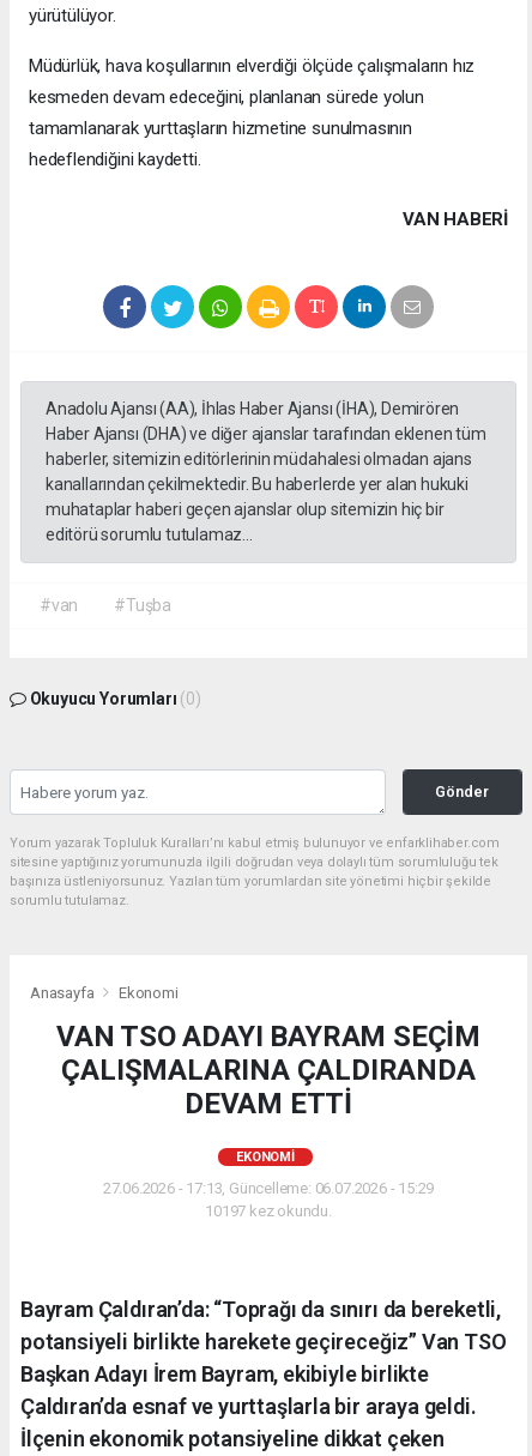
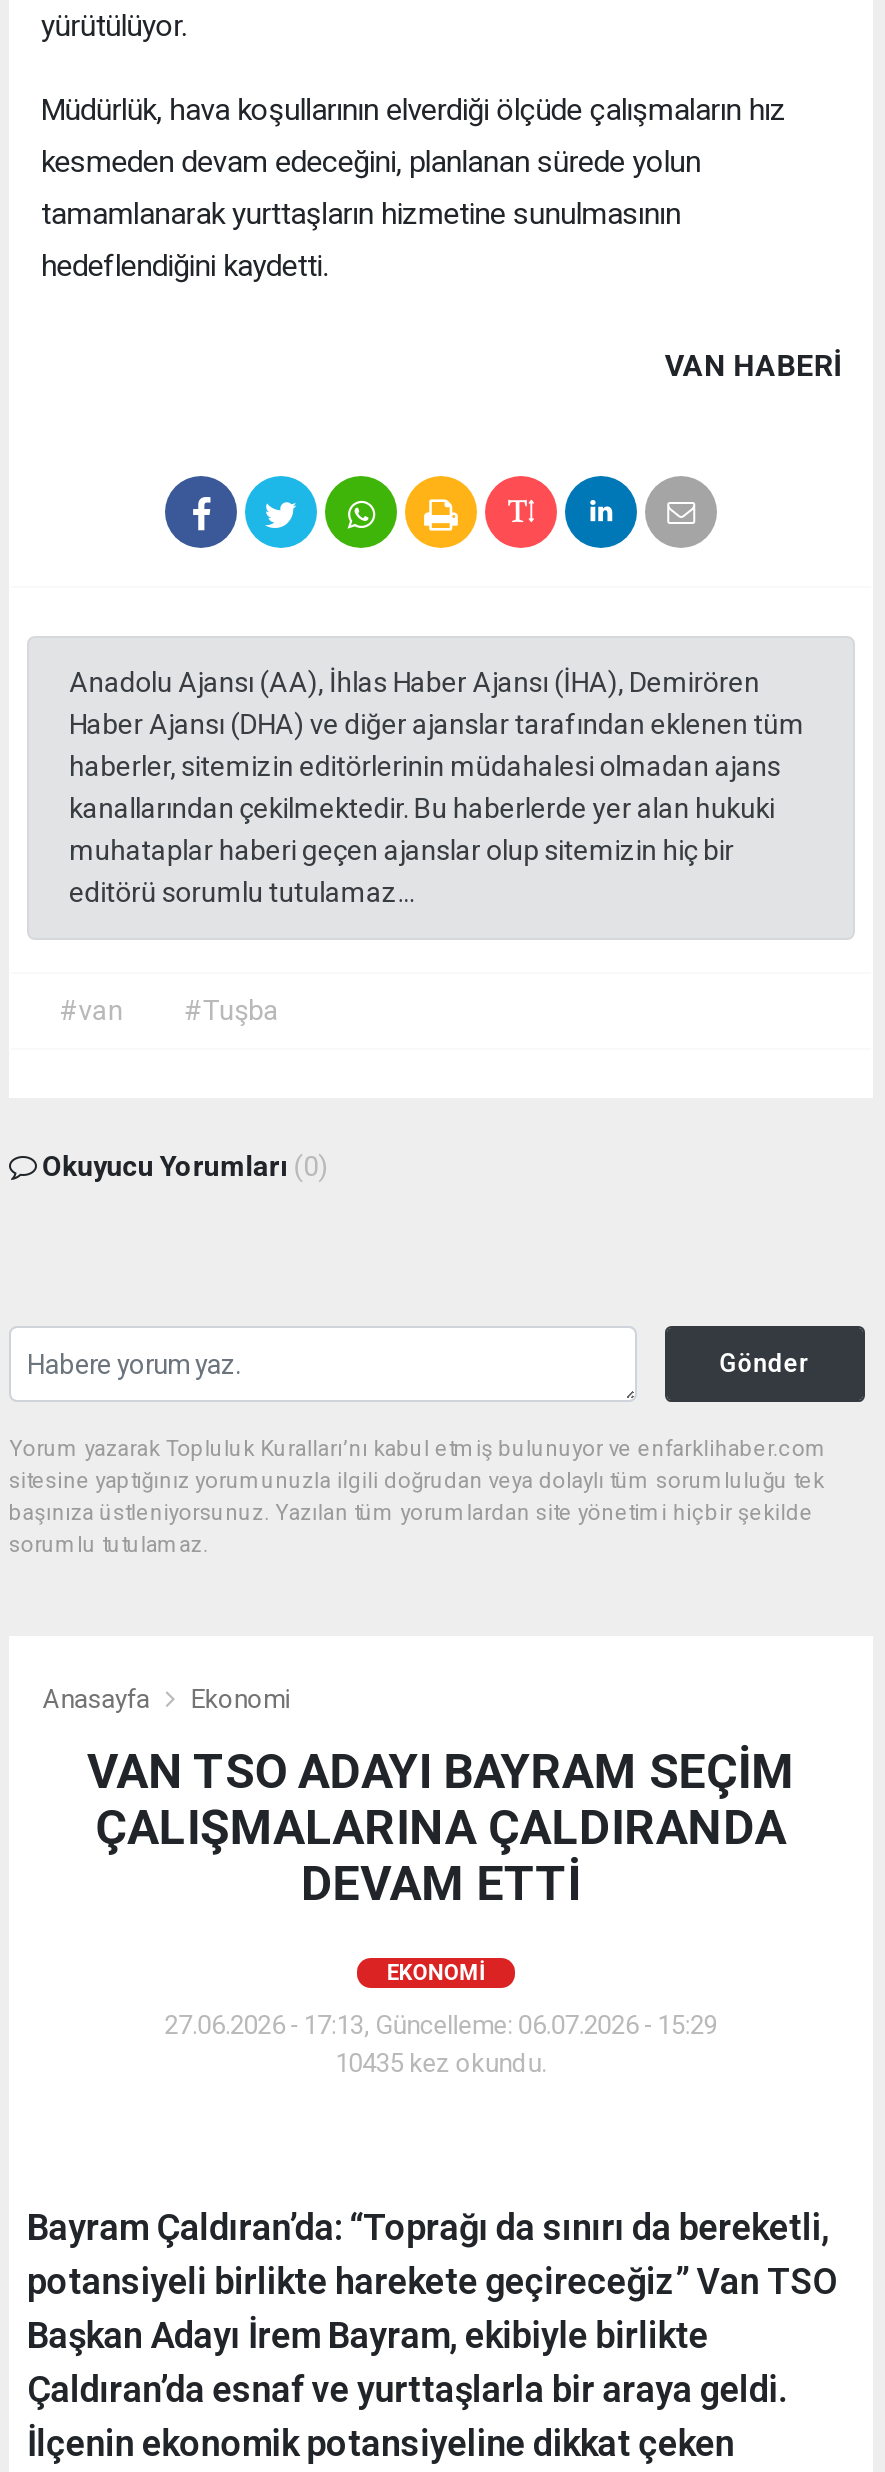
[205,1202,332,1220] 10197 kez okundu. -> [335,2048,547,2078] 10435 kez okundu.

